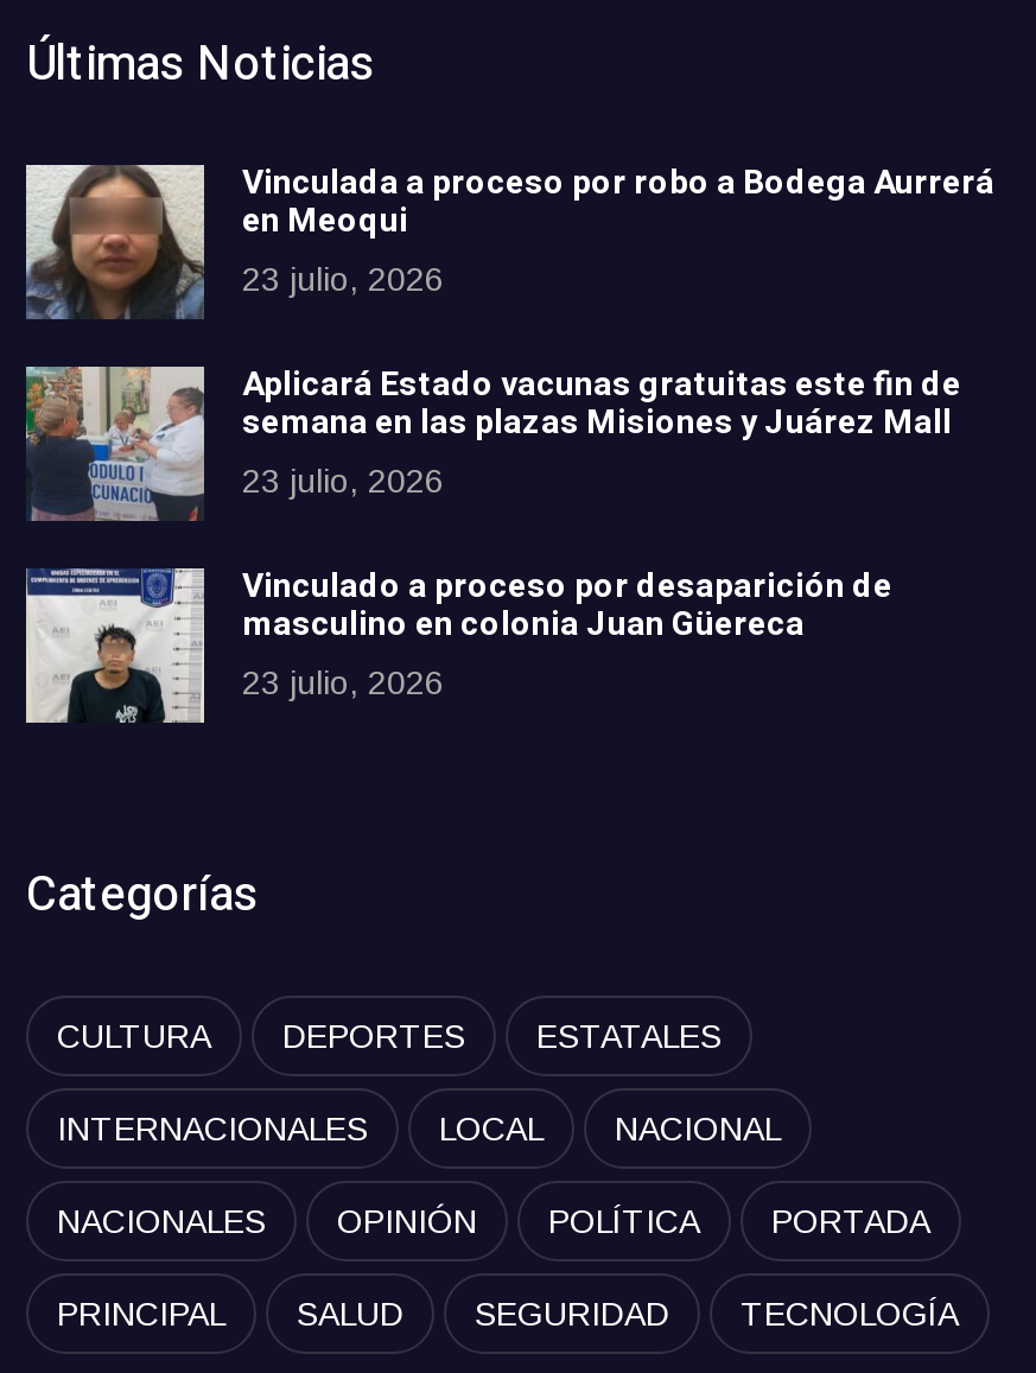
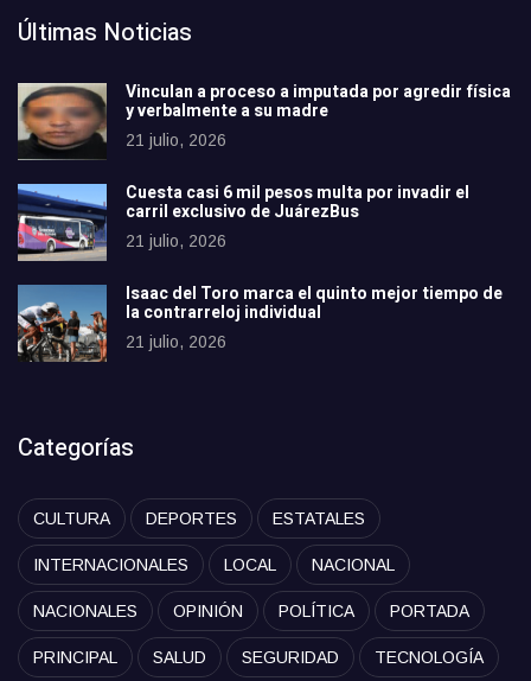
[24,158,994,320] [image] | Vinculada a proceso por robo a Bodega Aurrerá | en Meoqui | 23 julio, 2026 -> [18,80,511,160] [image] | Vinculan a proceso a imputada por agredir física | y verbalmente a su madre | 21 julio, 2026
[26,359,961,522] [image] | Aplicará Estado vacunas gratuitas este fin de | semana en las plazas Misiones y Juárez Mall | 23 julio, 2026 -> [17,181,469,262] [image] | Cuesta casi 6 mil pesos multa por invadir el | carril exclusivo de JuárezBus | 21 julio, 2026
[24,561,892,726] [image] | Vinculado a proceso por desaparición de | masculino en colonia Juan Güereca | 23 julio, 2026 -> [17,282,503,363] [image] | Isaac del Toro marca el quinto mejor tiempo de | la contrarreloj individual | 21 julio, 2026

